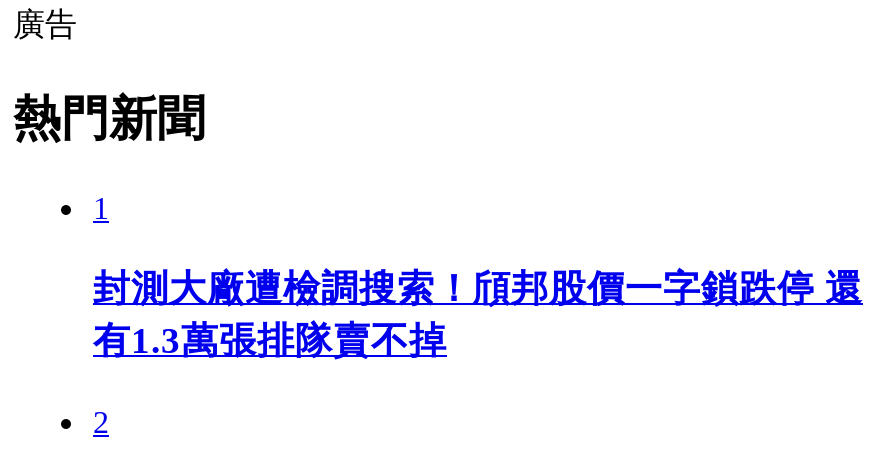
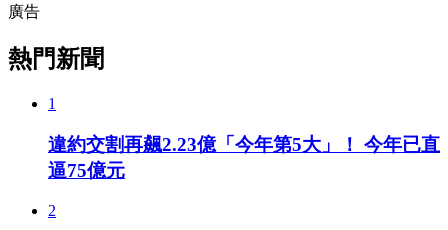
[93,267,863,361] 封測大廠遭檢調搜索！頎邦股價一字鎖跌停 還 | 有1.3萬張排隊賣不掉 -> [48,134,440,181] 違約交割再飆2.23億「今年第5大」！ 今年已直 | 逼75億元

